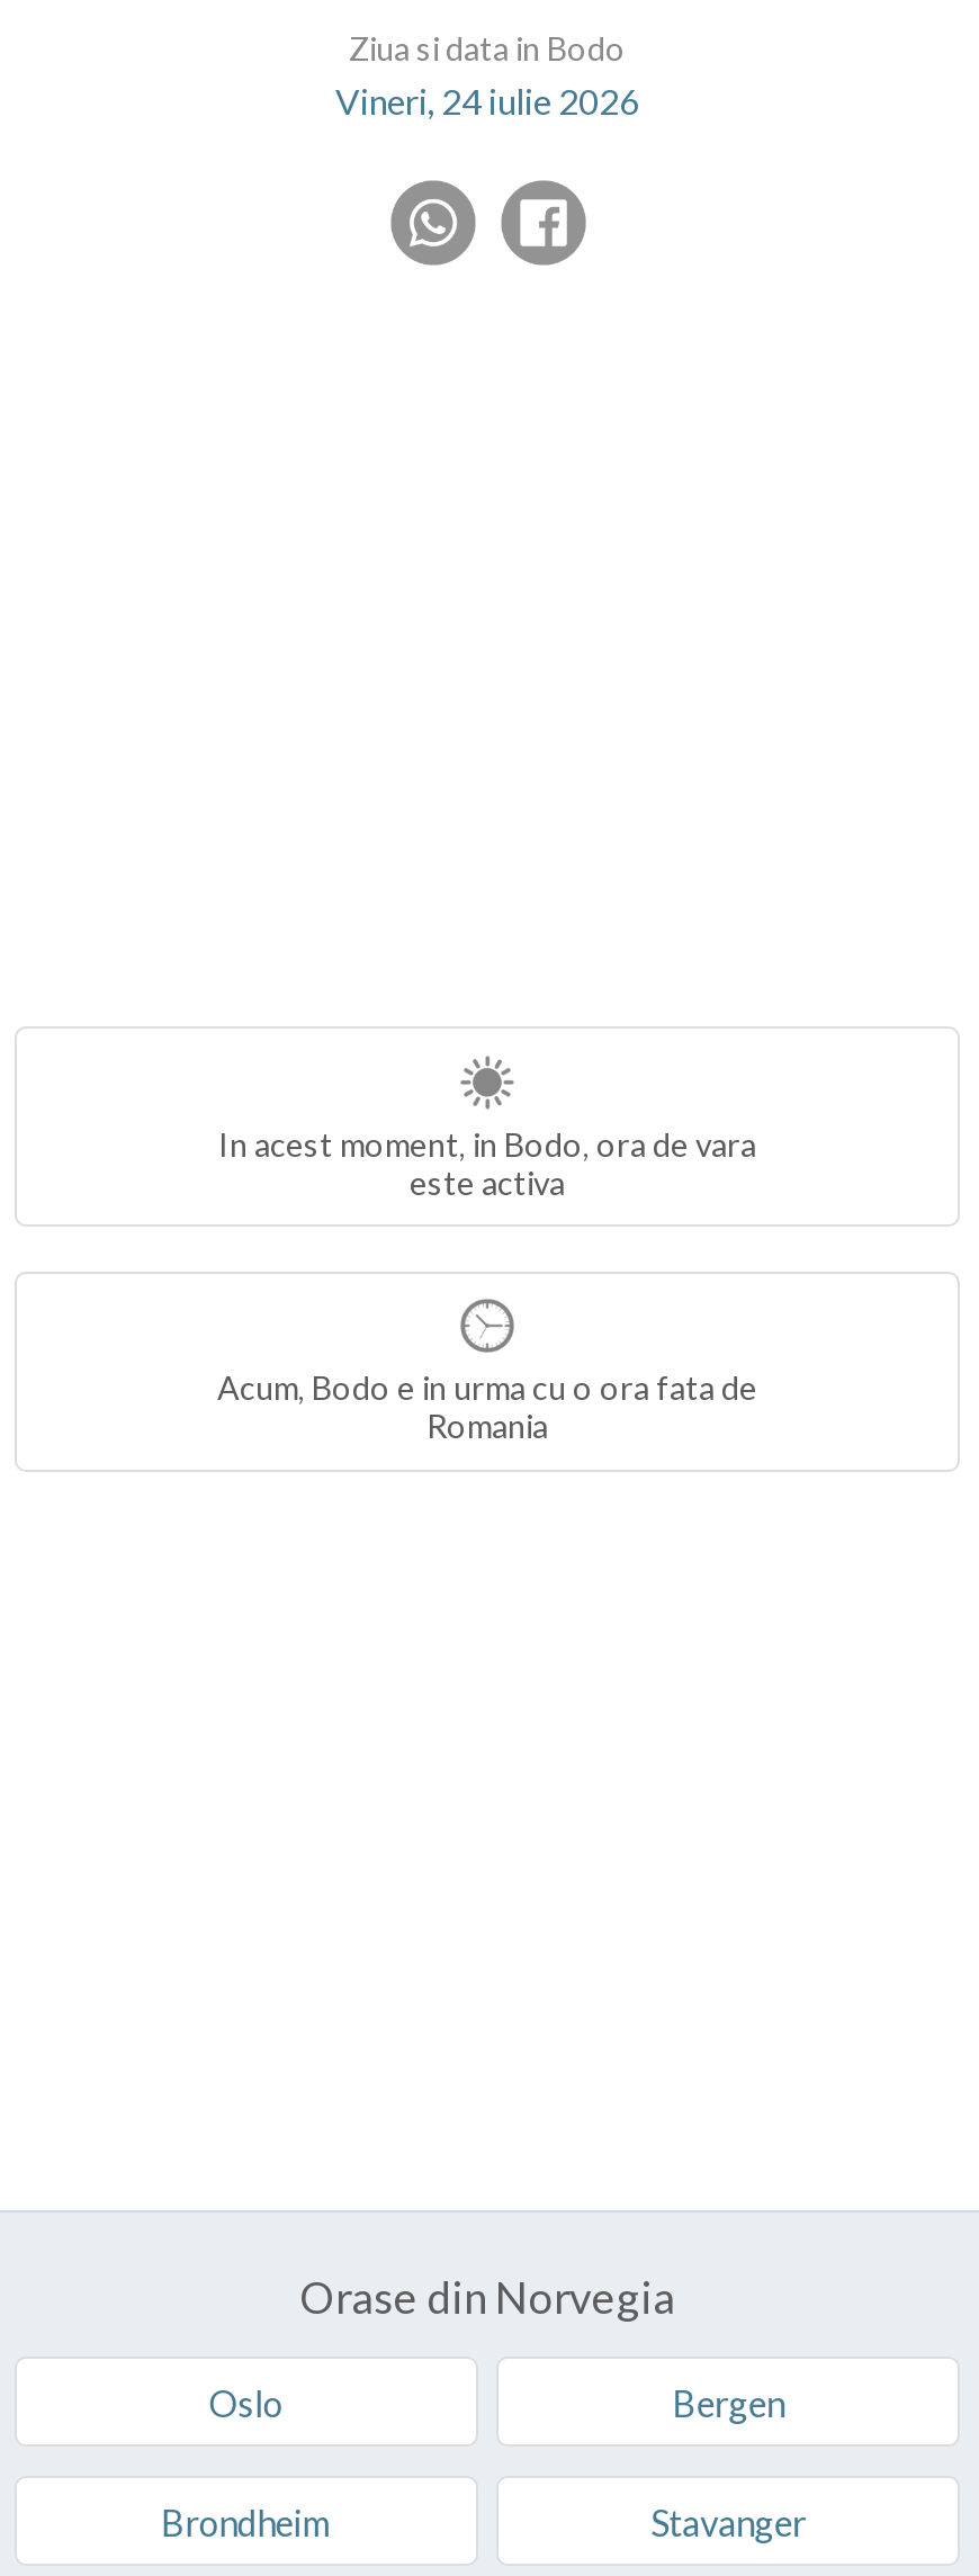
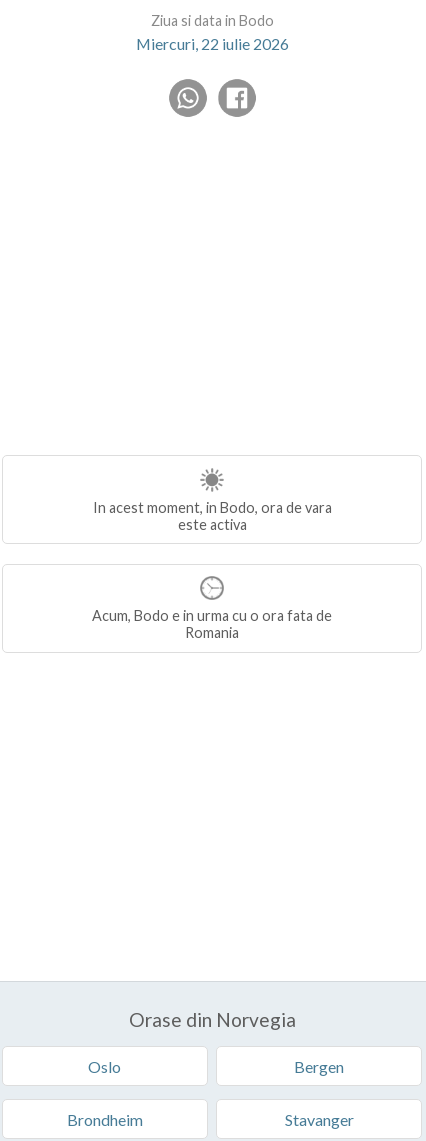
[335,78,639,121] Vineri, 24 iulie 2026 -> [135,34,288,53] Miercuri, 22 iulie 2026

